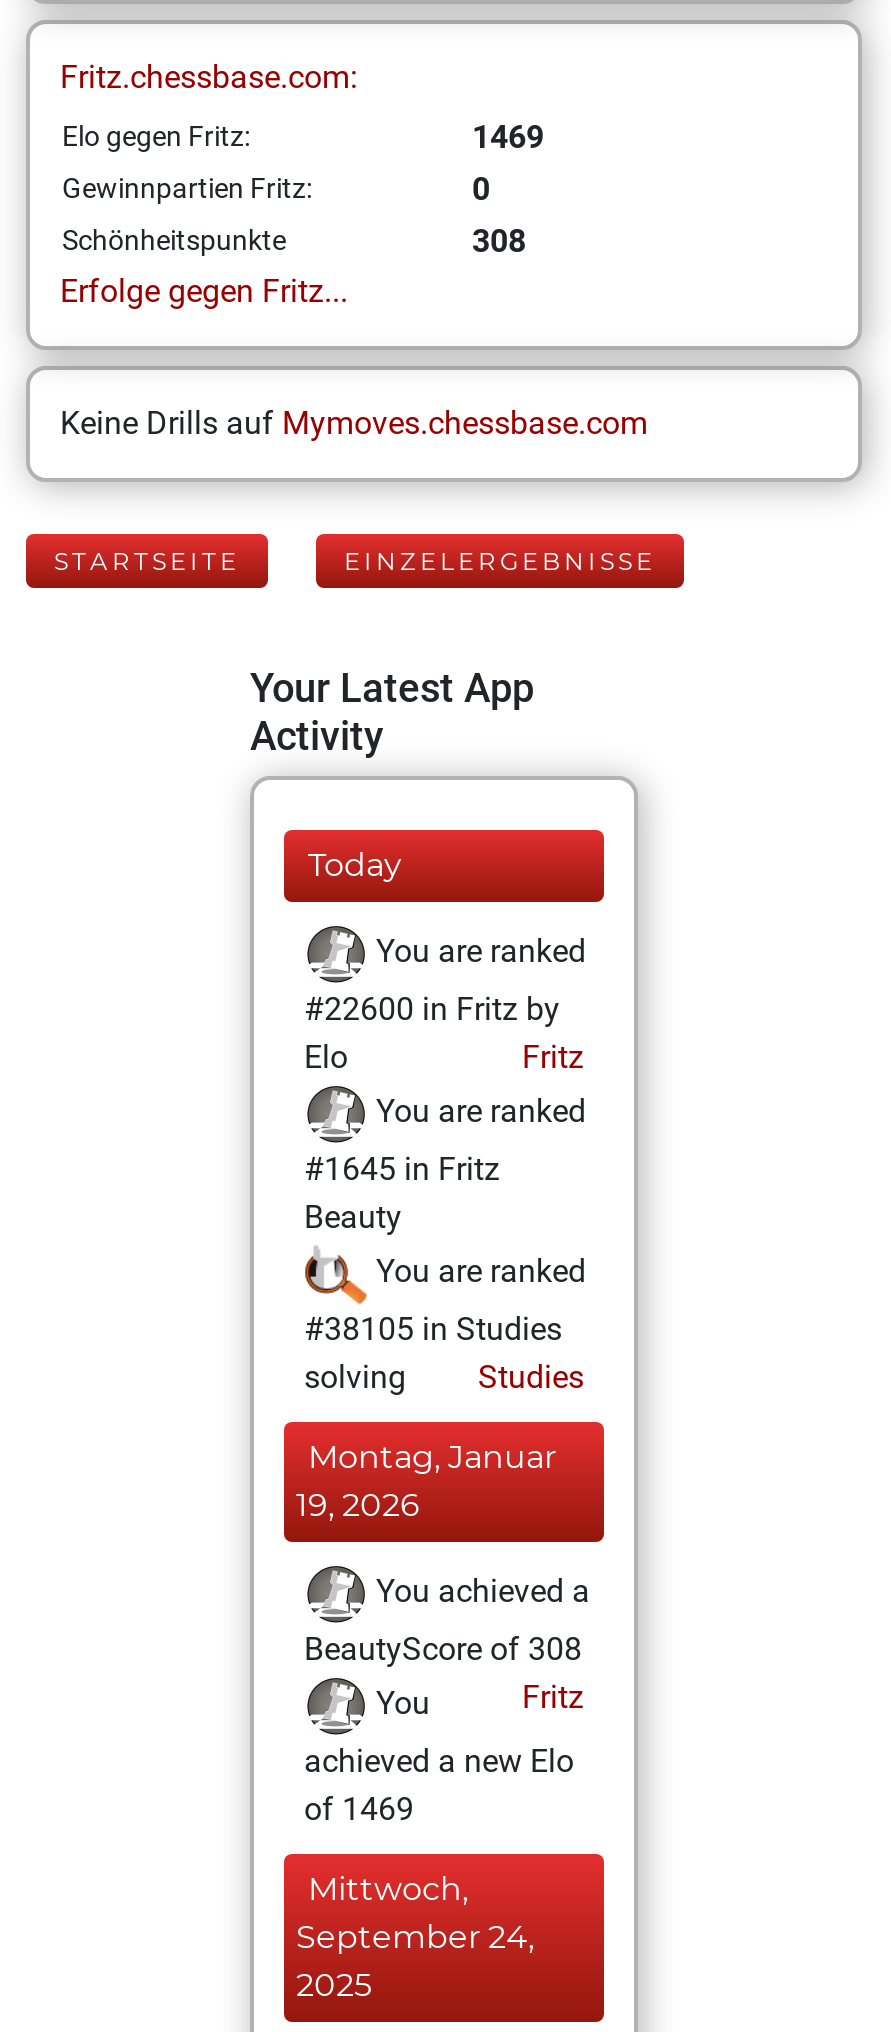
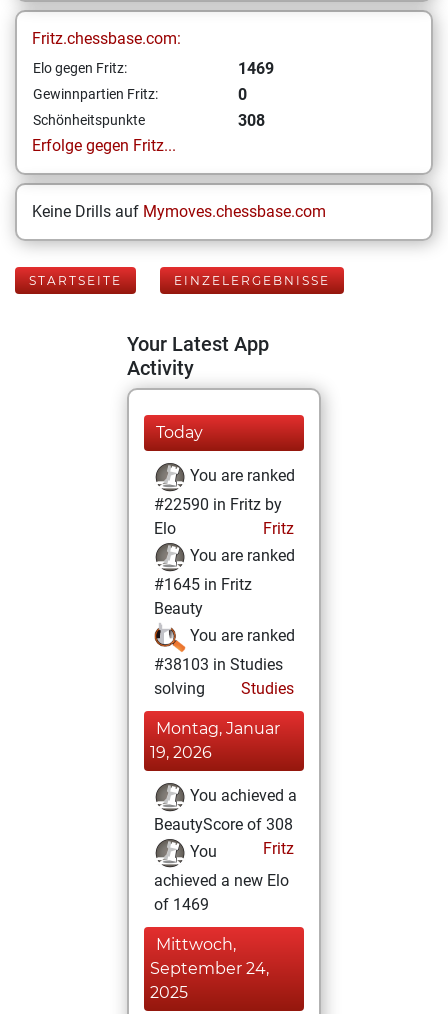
[304,990,560,1028] #22600 in Fritz by -> [154,495,282,514] #22590 in Fritz by
[304,1310,562,1348] #38105 in Studies -> [154,655,283,674] #38103 in Studies

